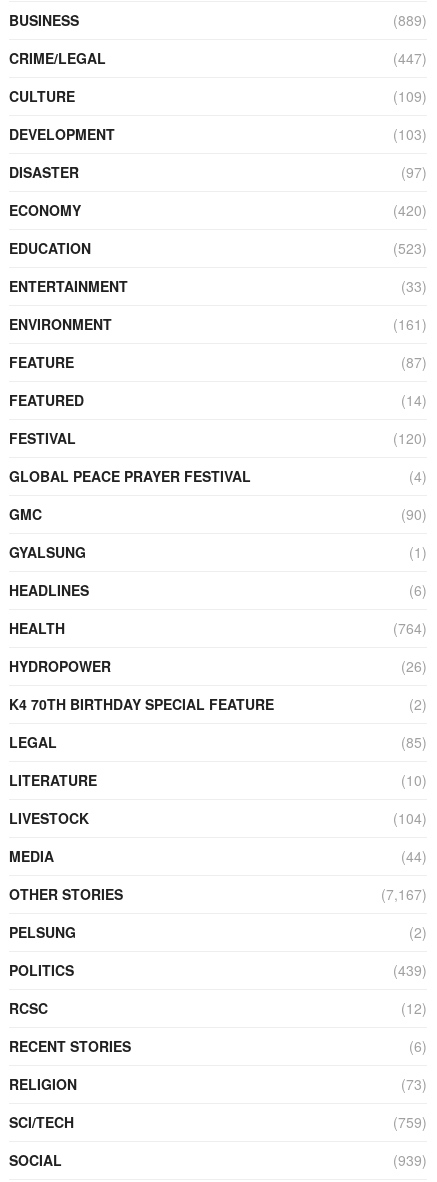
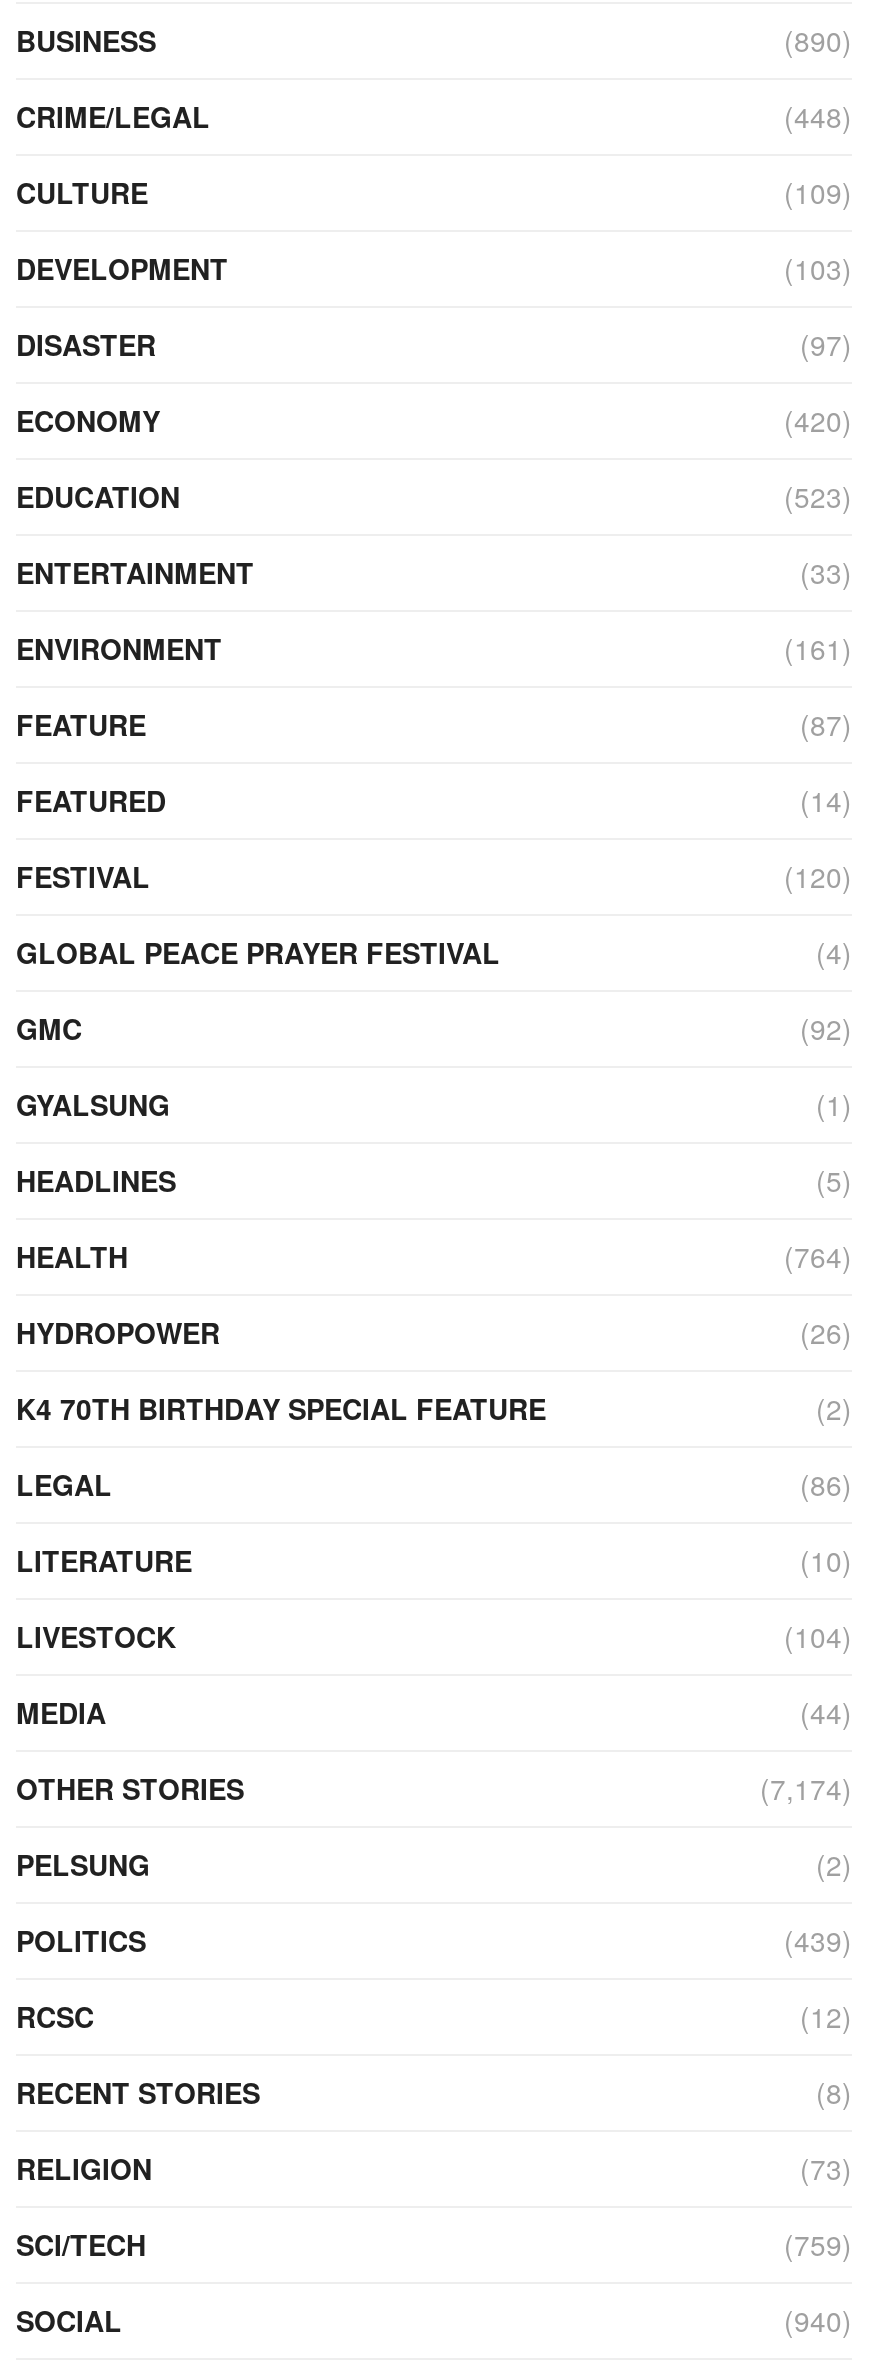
[393,10,427,30] (889) -> [784,20,852,60] (890)
[393,48,427,68] (447) -> [784,96,852,136] (448)
[401,504,427,524] (90) -> [800,1008,852,1048] (92)
[409,580,427,600] (6) -> [816,1160,852,1200] (5)
[401,732,427,752] (85) -> [800,1464,852,1504] (86)
[381,884,427,904] (7,167) -> [760,1768,852,1808] (7,174)
[409,1036,427,1056] (6) -> [816,2072,852,2112] (8)
[393,1150,427,1170] (939) -> [784,2300,852,2340] (940)

